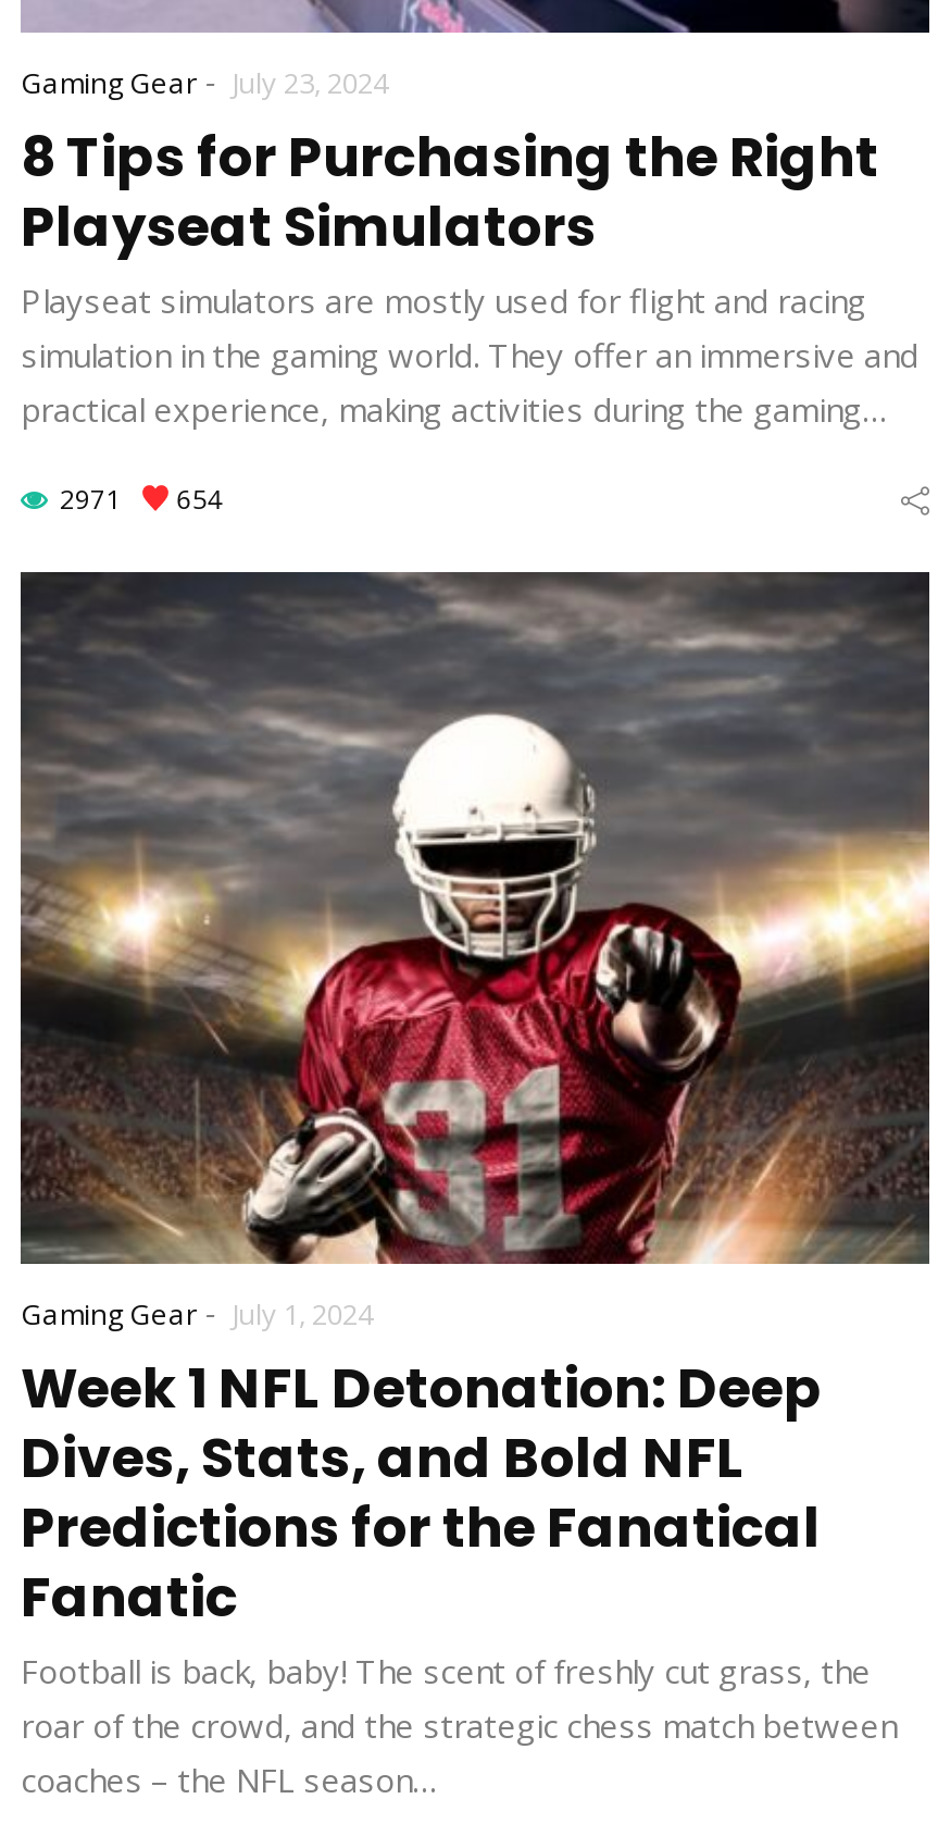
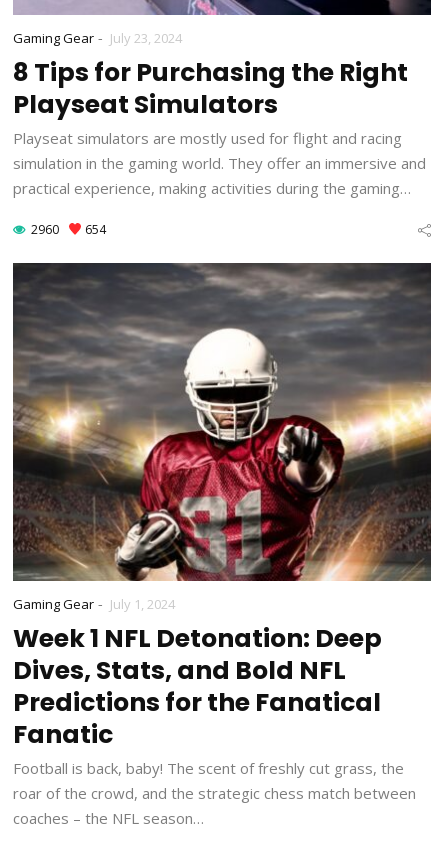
[60,480,222,517] 2971 654 -> [31,221,106,238] 2960 654

